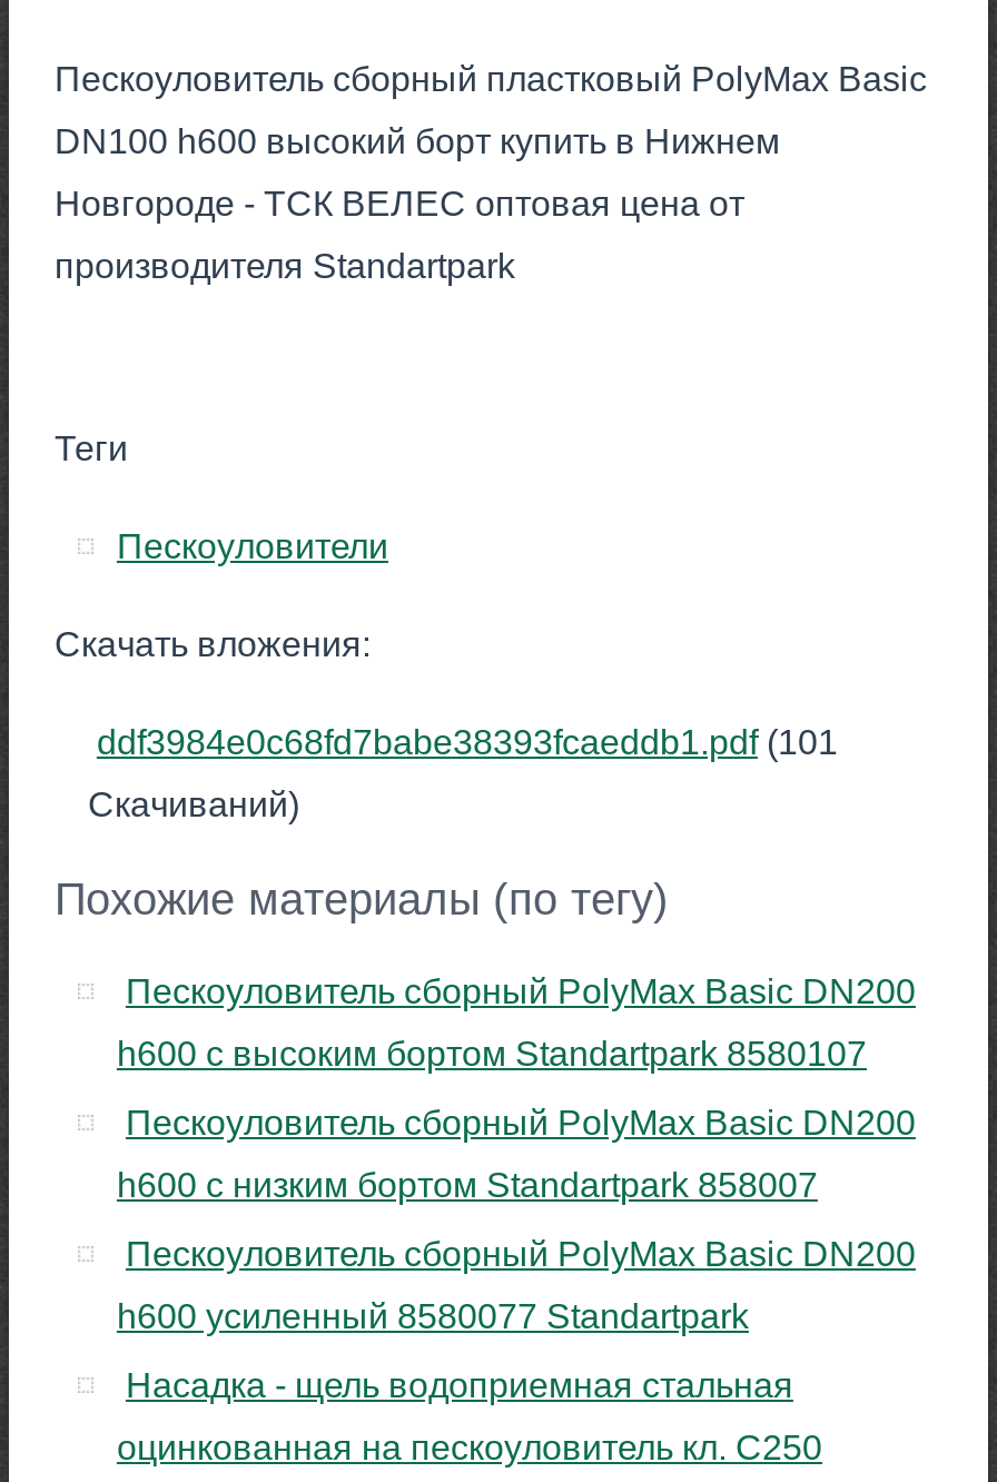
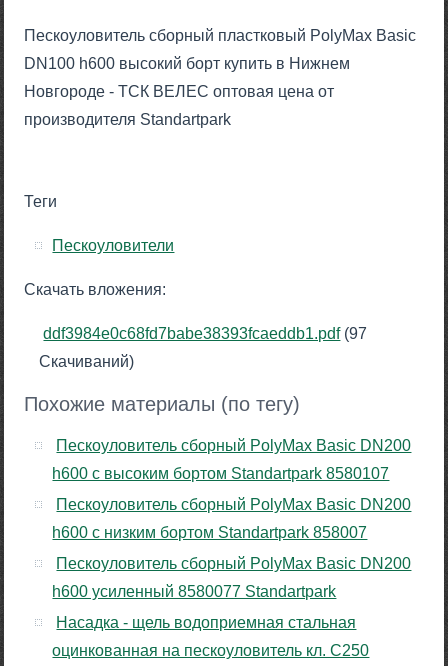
[97,724,838,762] ddf3984e0c68fd7babe38393fcaeddb1.pdf (101 -> [43,325,367,342] ddf3984e0c68fd7babe38393fcaeddb1.pdf (97

